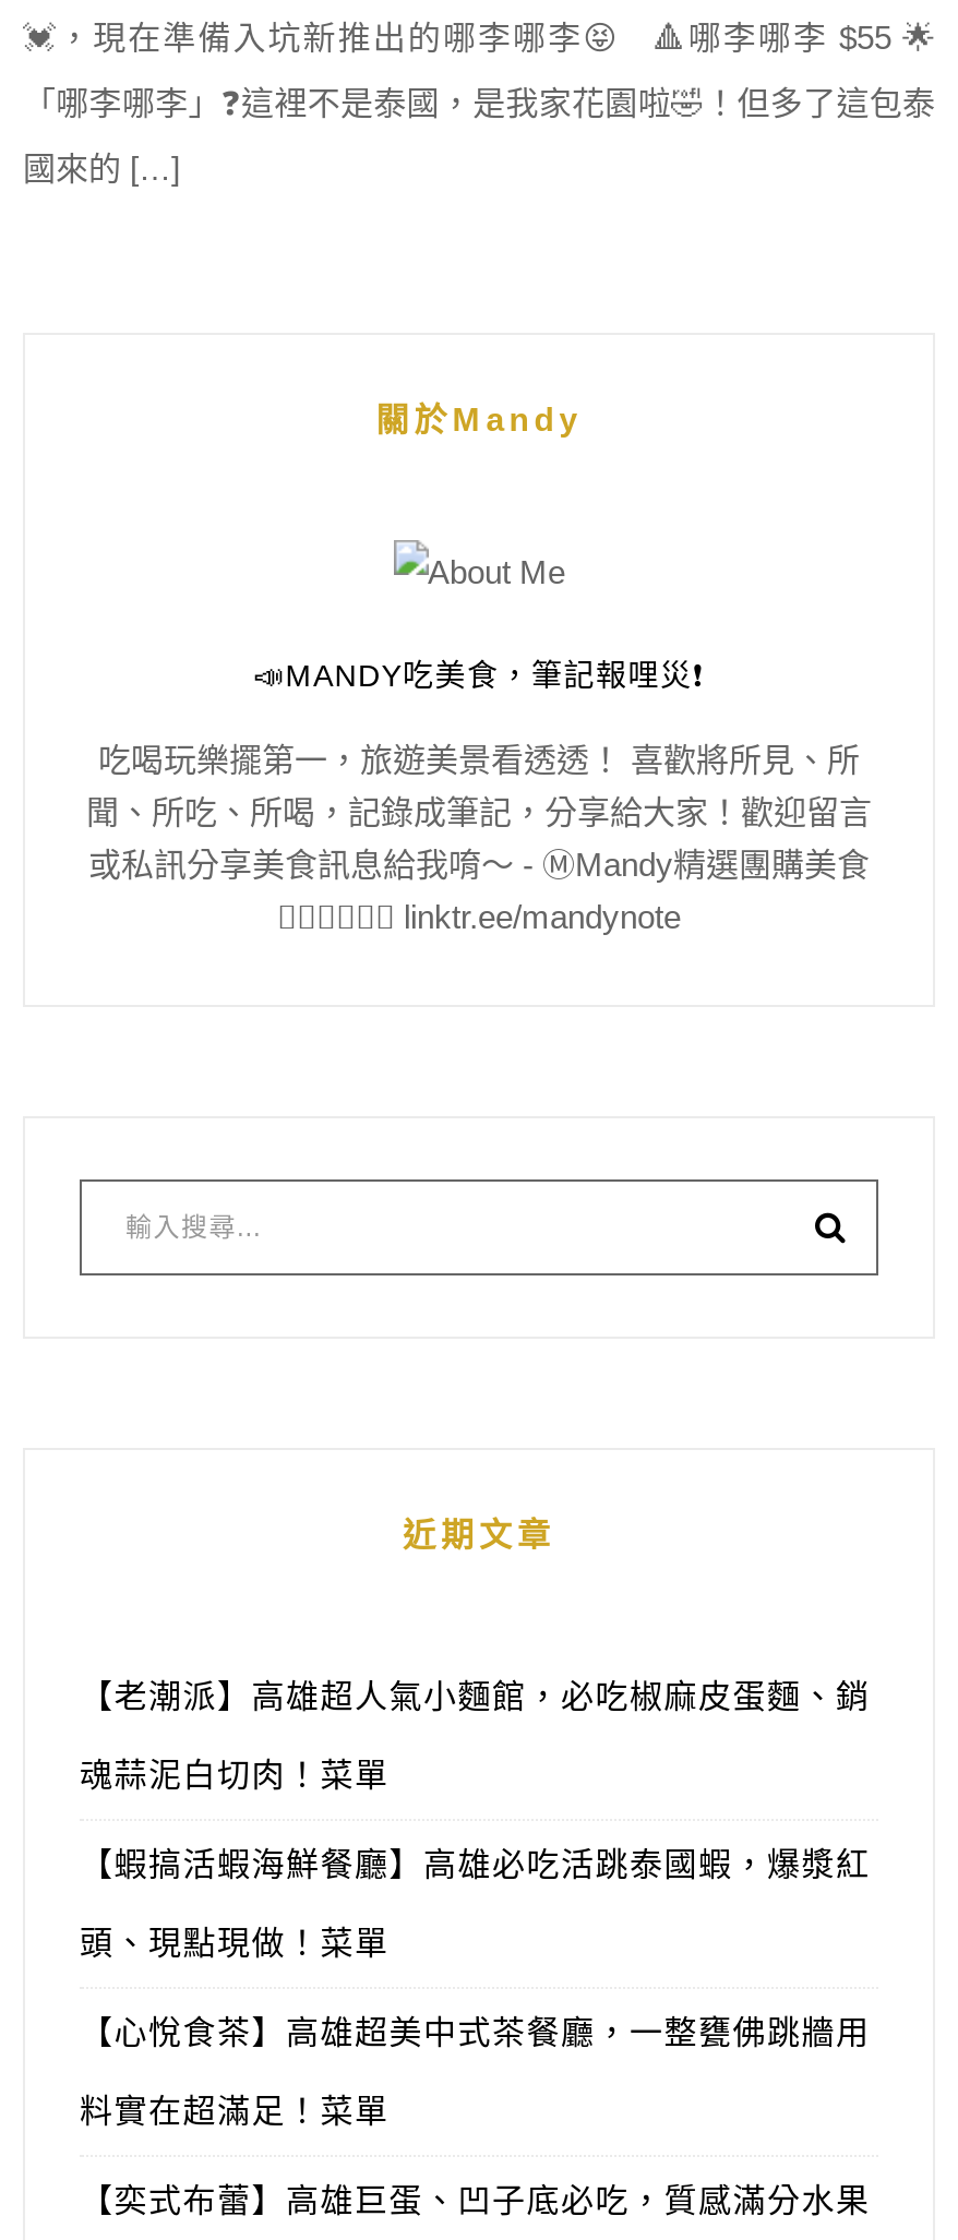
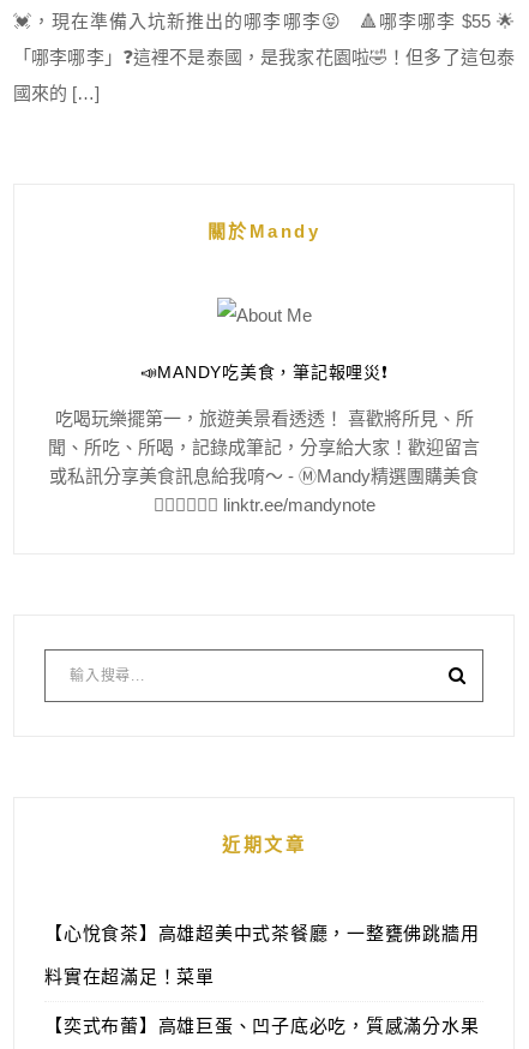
[80,1678,870,1962] 【老潮派】高雄超人氣小麵館，必吃椒麻皮蛋麵、銷 | 魂蒜泥白切肉！菜單 | 【蝦搞活蝦海鮮餐廳】高雄必吃活跳泰國蝦，爆漿紅 | 頭、現點現做！菜單 -> none

